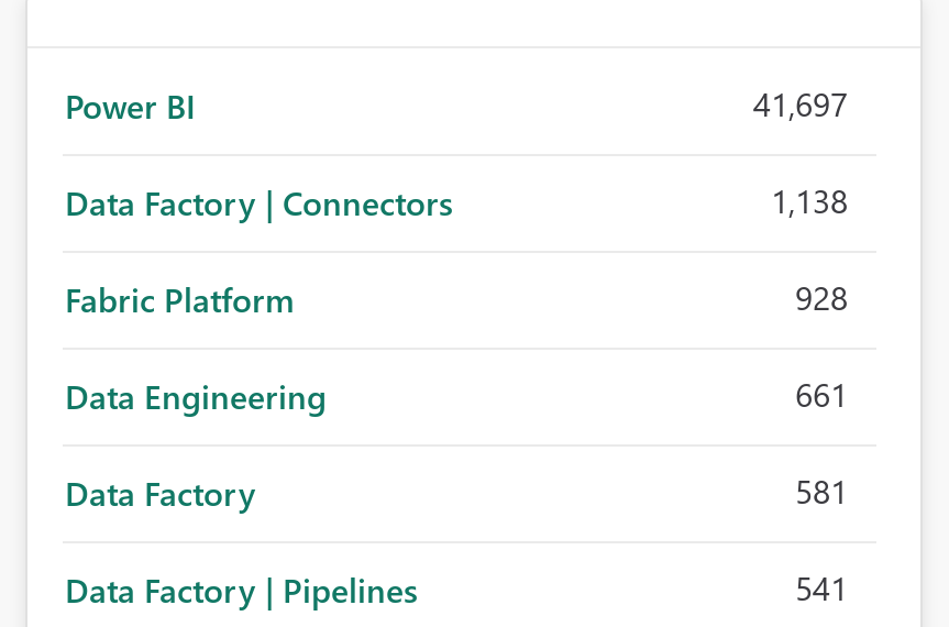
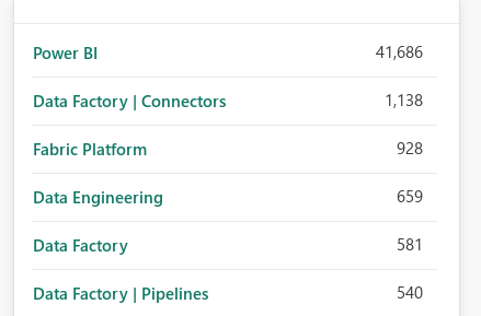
[753,82,848,126] 41,697 -> [376,41,423,63] 41,686
[795,372,848,416] 661 -> [397,185,423,207] 659
[795,566,848,610] 541 -> [397,281,423,303] 540

